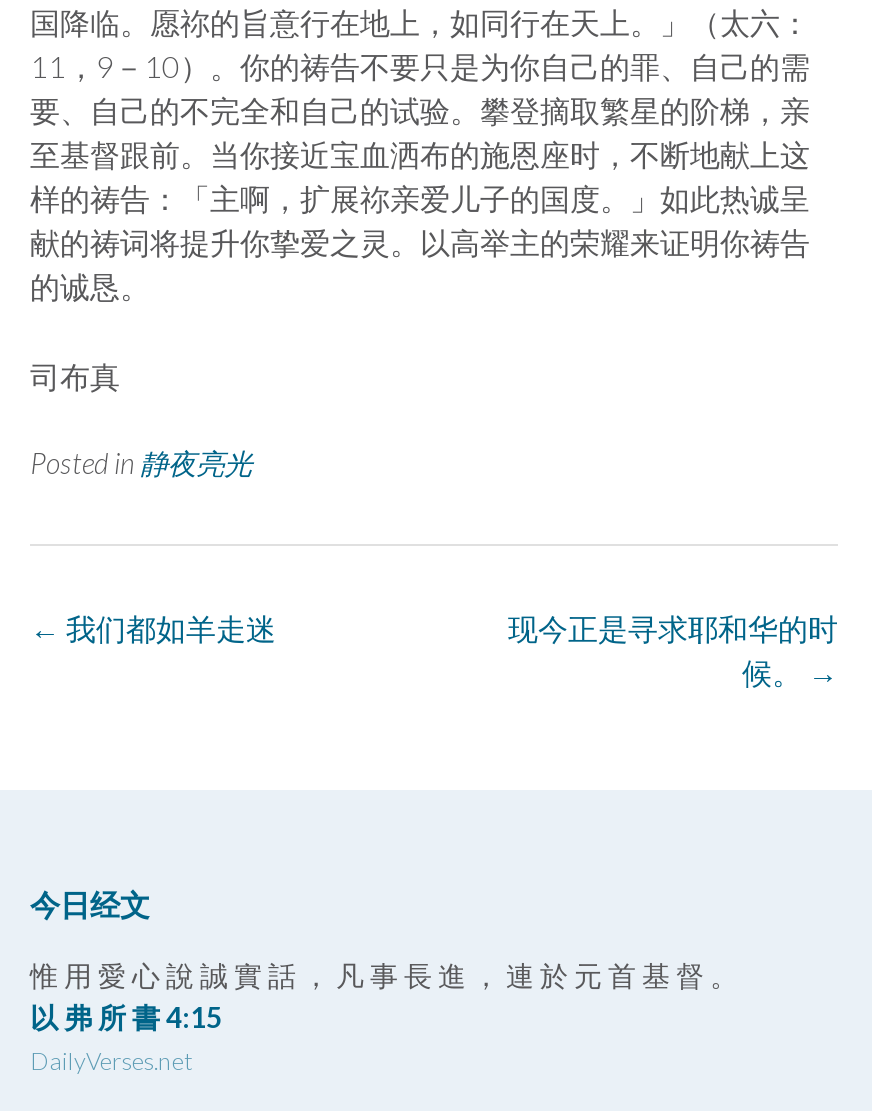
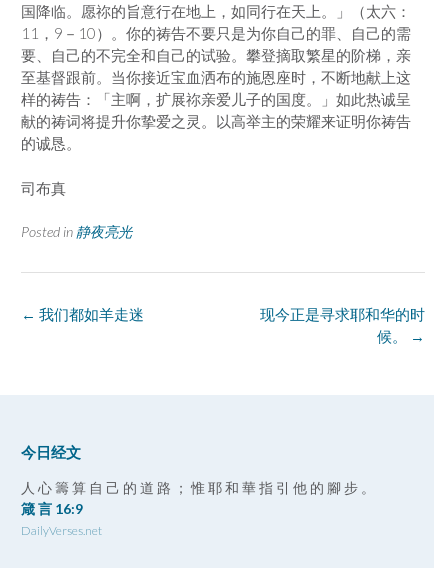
[30,957,738,1033] 惟 用 愛 心 說 誠 實 話 ， 凡 事 長 進 ， 連 於 元 首 基 督 。 | 以 弗 所 書 4:15 -> [21,478,375,516] 人 心 籌 算 自 己 的 道 路 ； 惟 耶 和 華 指 引 他 的 腳 步 。 | 箴 言 16:9

